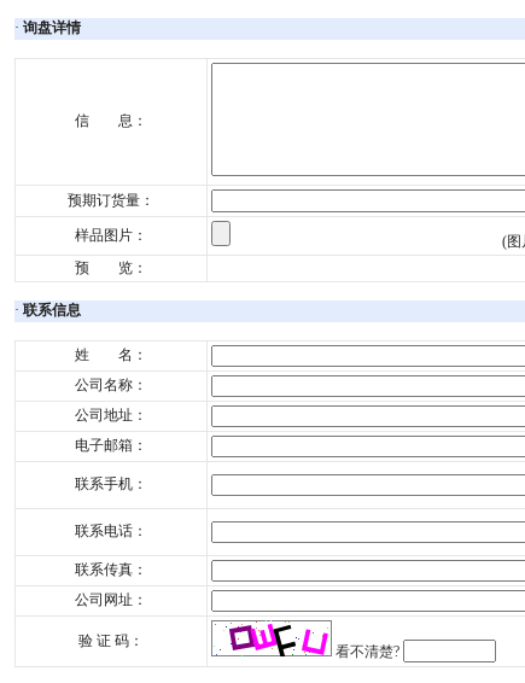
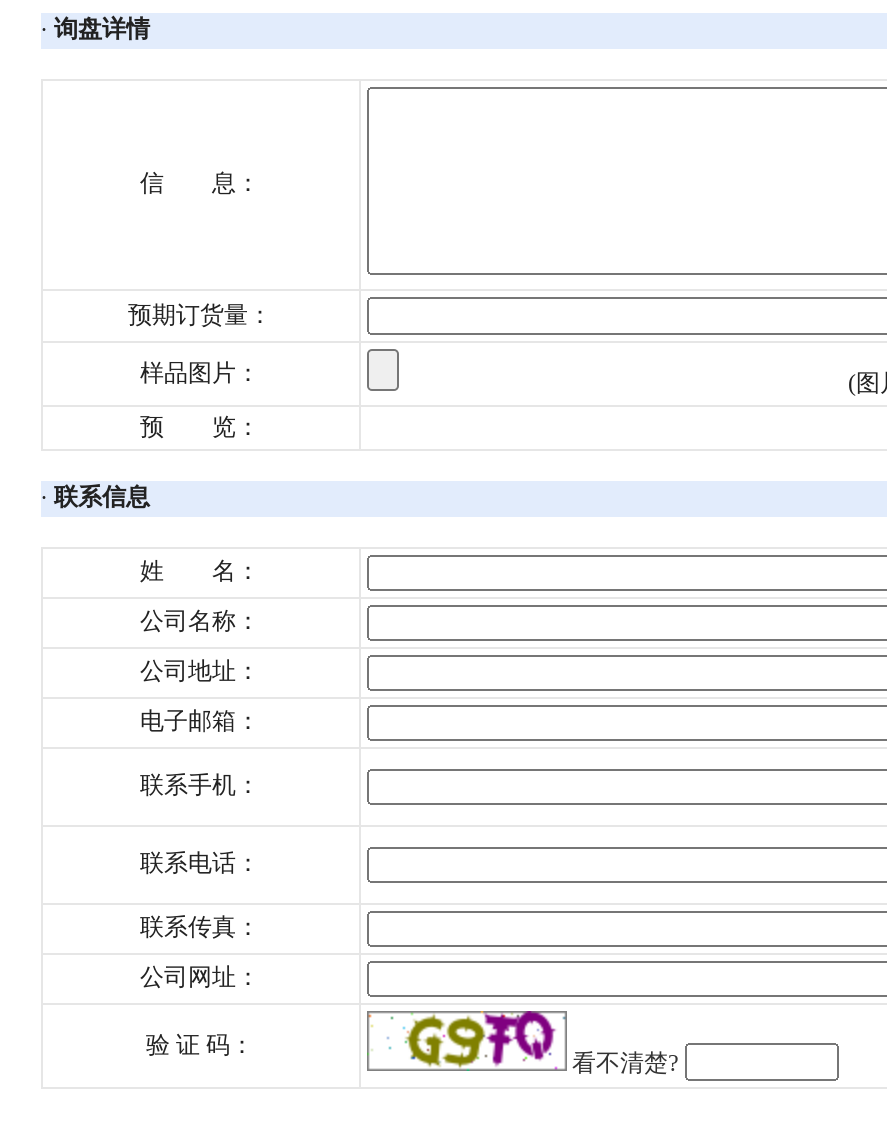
[212,619,329,658] [image] -> [367,1009,563,1073] [image]

